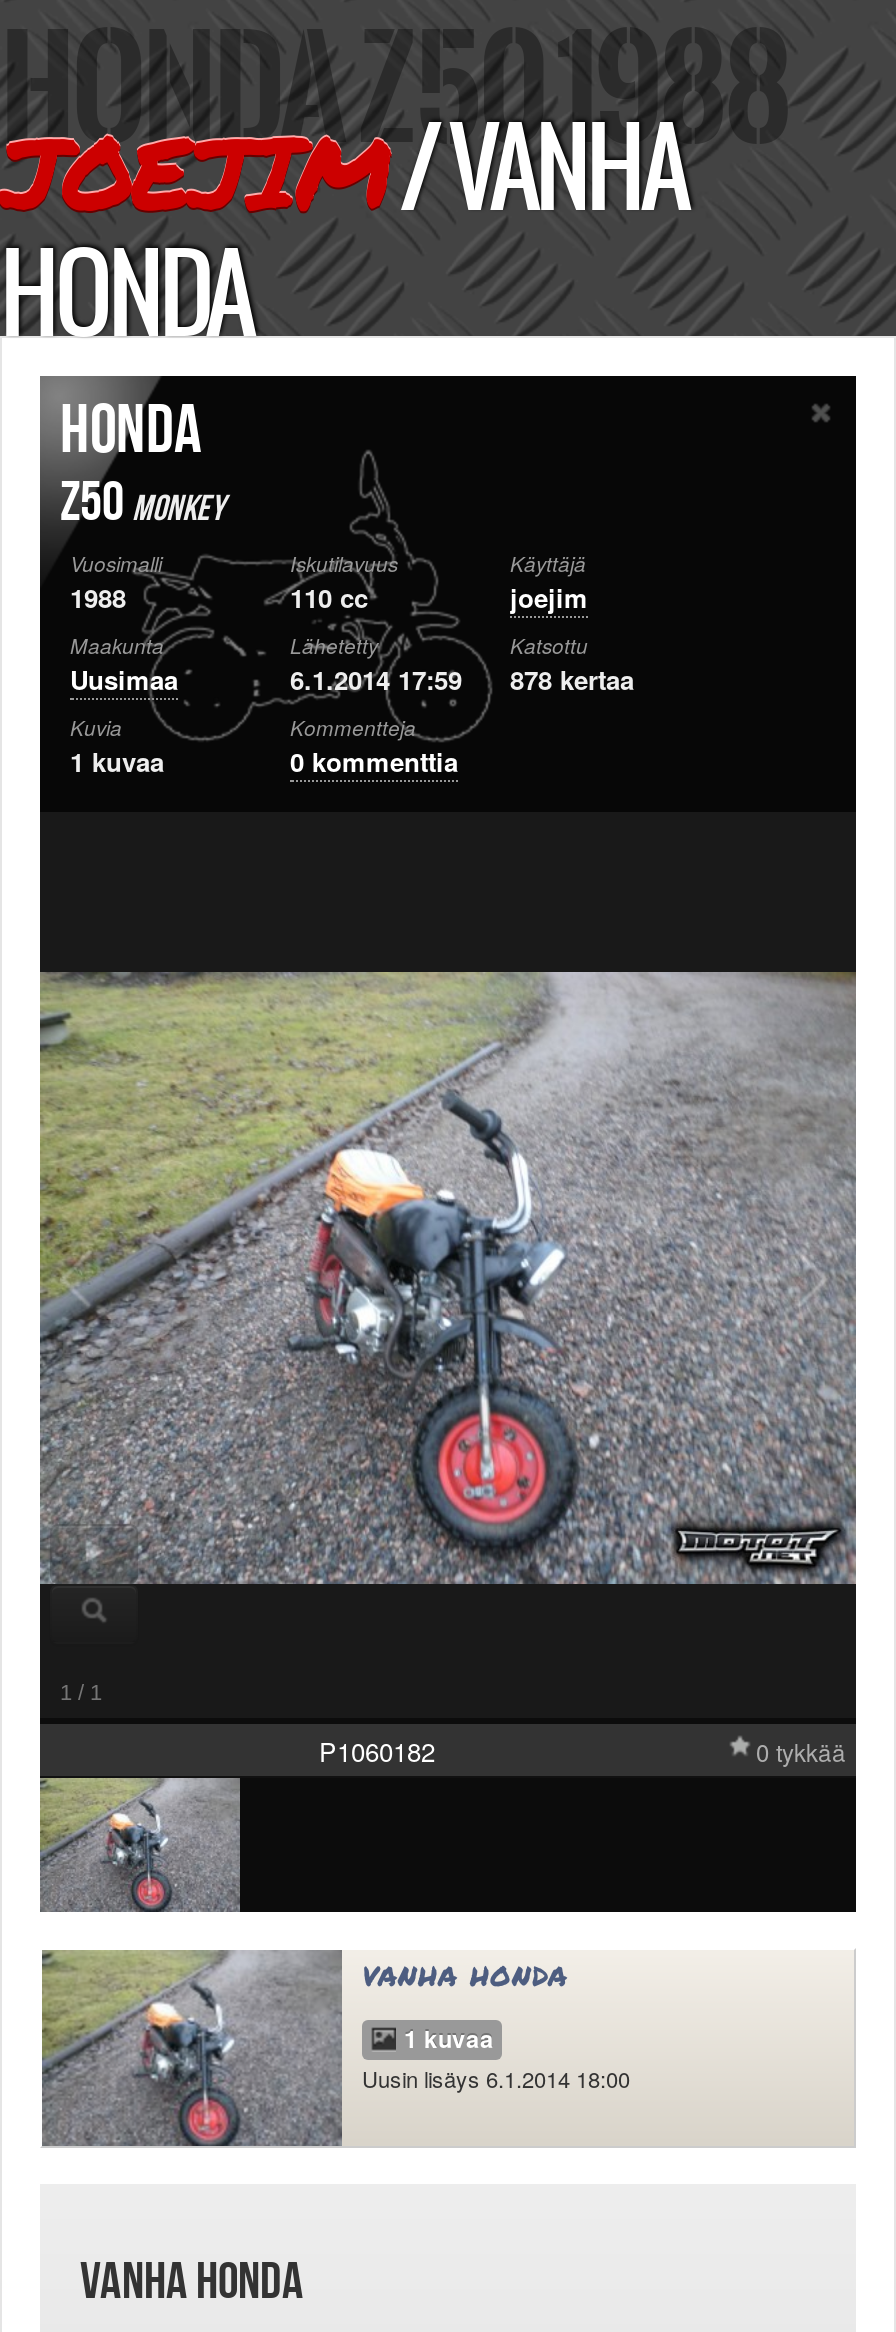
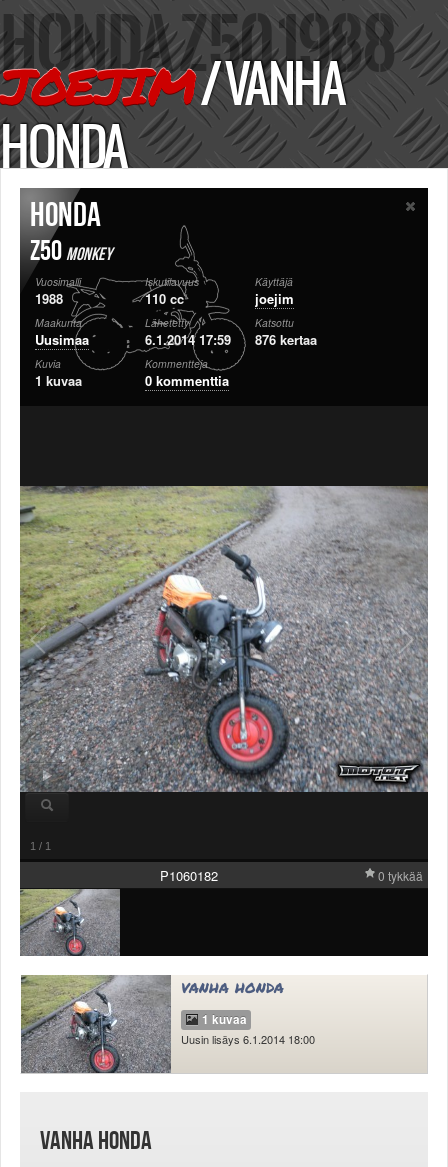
[290,660,634,698] 6.1.2014 17:59 878 kertaa -> [145,330,317,349] 6.1.2014 17:59 876 kertaa

